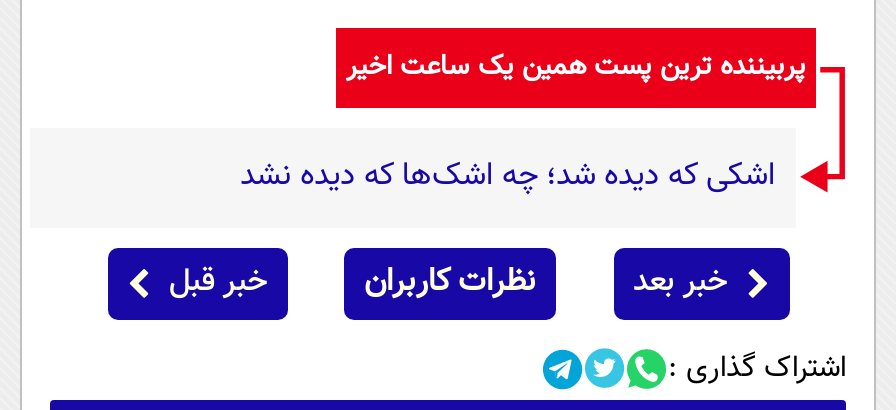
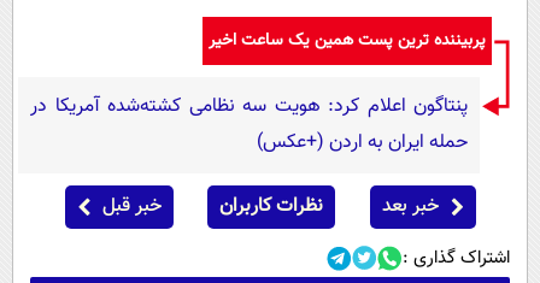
[240,152,776,202] اشکی که دیده شد؛ چه اشک‌ها که دیده نشد -> [30,91,468,158] پنتاگون اعلام کرد: هویت سه نظامی کشته‌شده آمریکا در | حمله ایران به اردن (+عکس)

